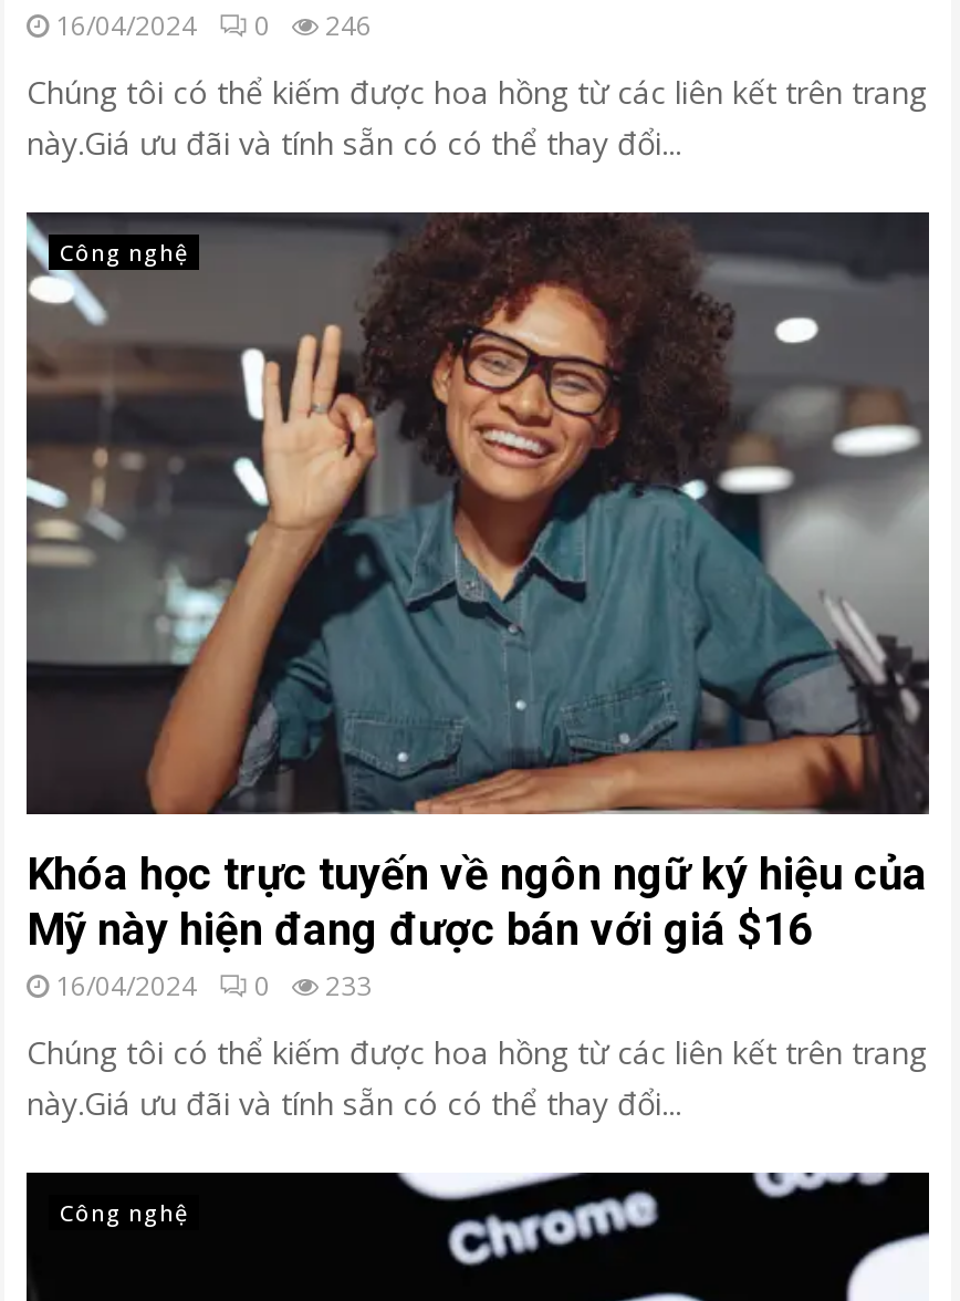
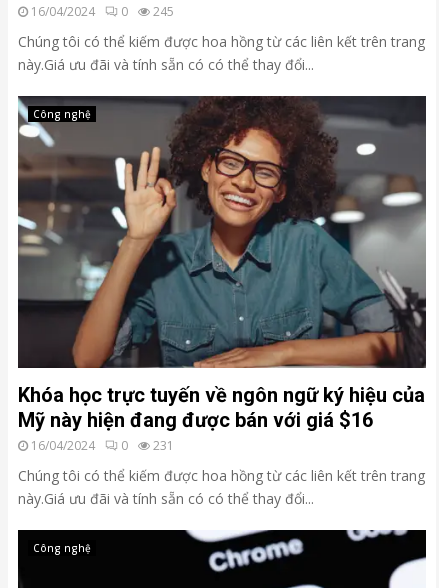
[55,7,372,44] 16/04/2024 0 246 -> [31,3,174,20] 16/04/2024 0 245
[55,967,372,1005] 16/04/2024 0 233 -> [31,437,174,454] 16/04/2024 0 231

